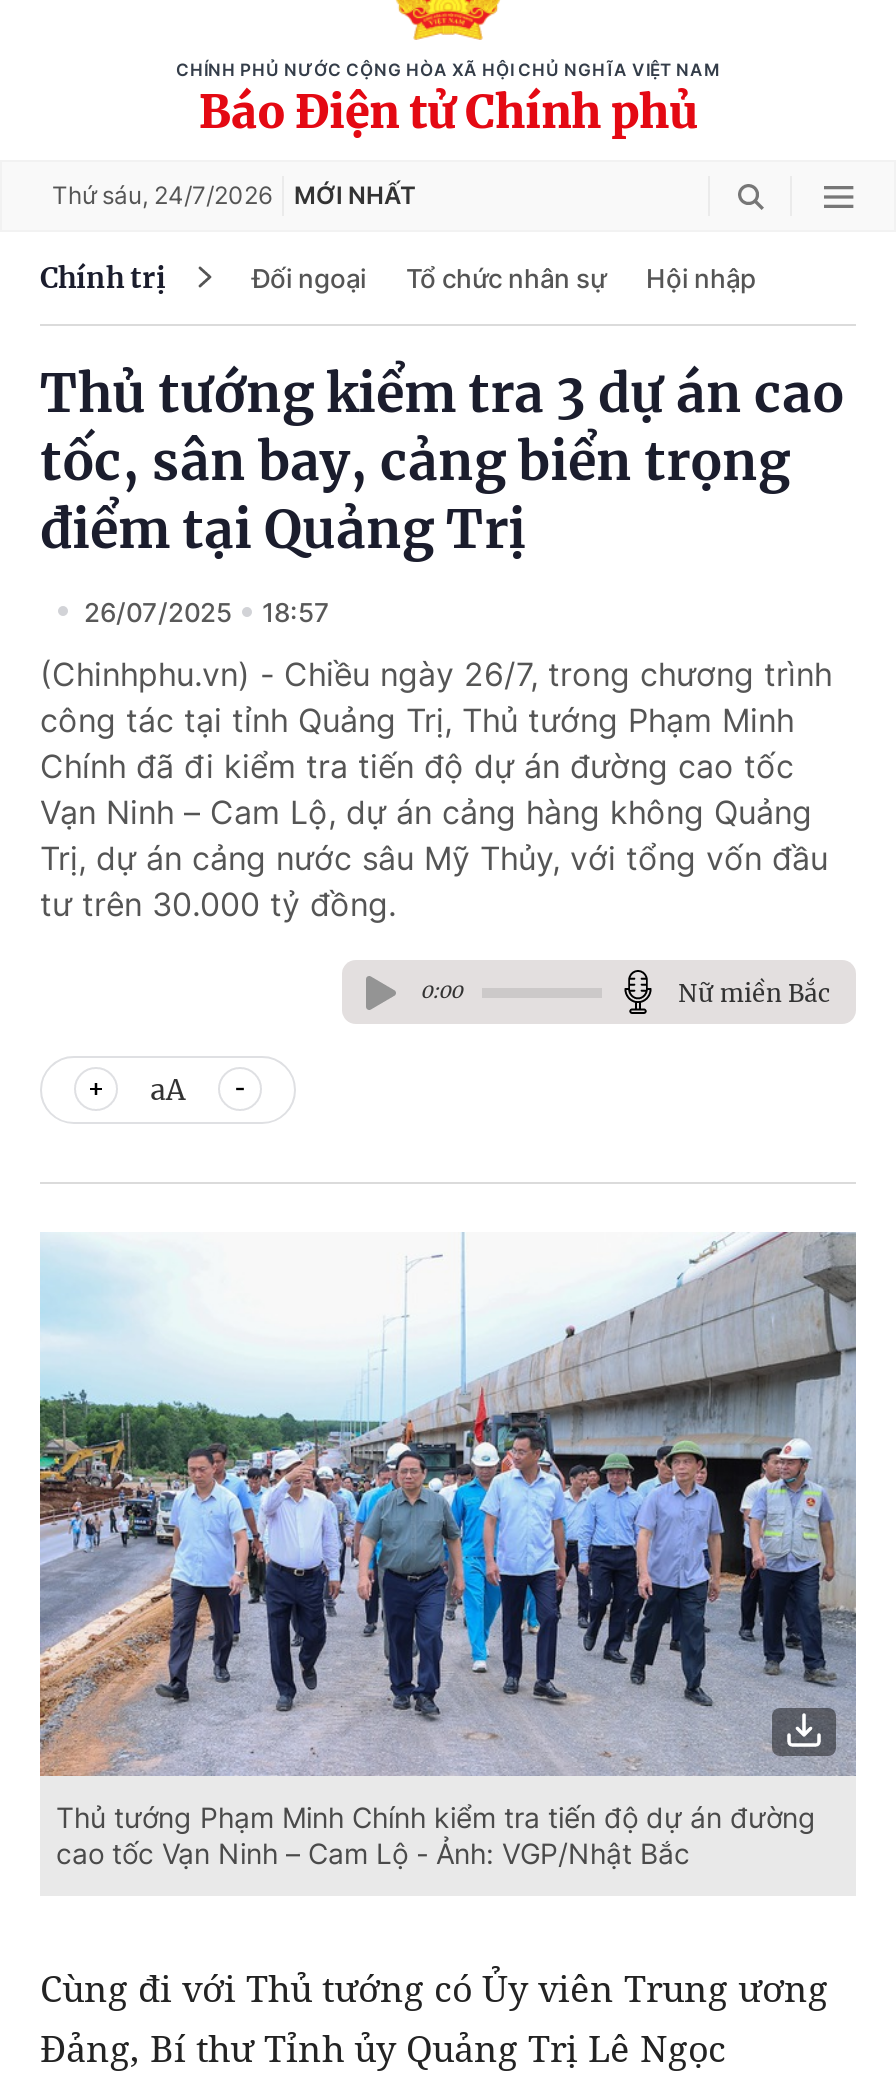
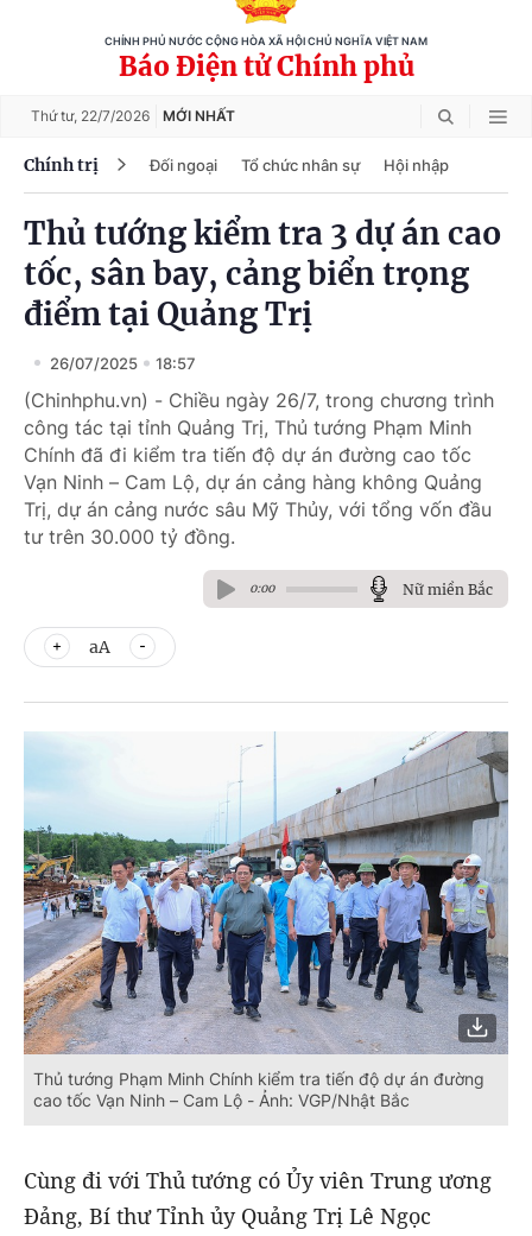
[52,180,416,210] Thứ sáu, 24/7/2026 MỚI NHẤT -> [31,107,235,125] Thứ tư, 22/7/2026 MỚI NHẤT

